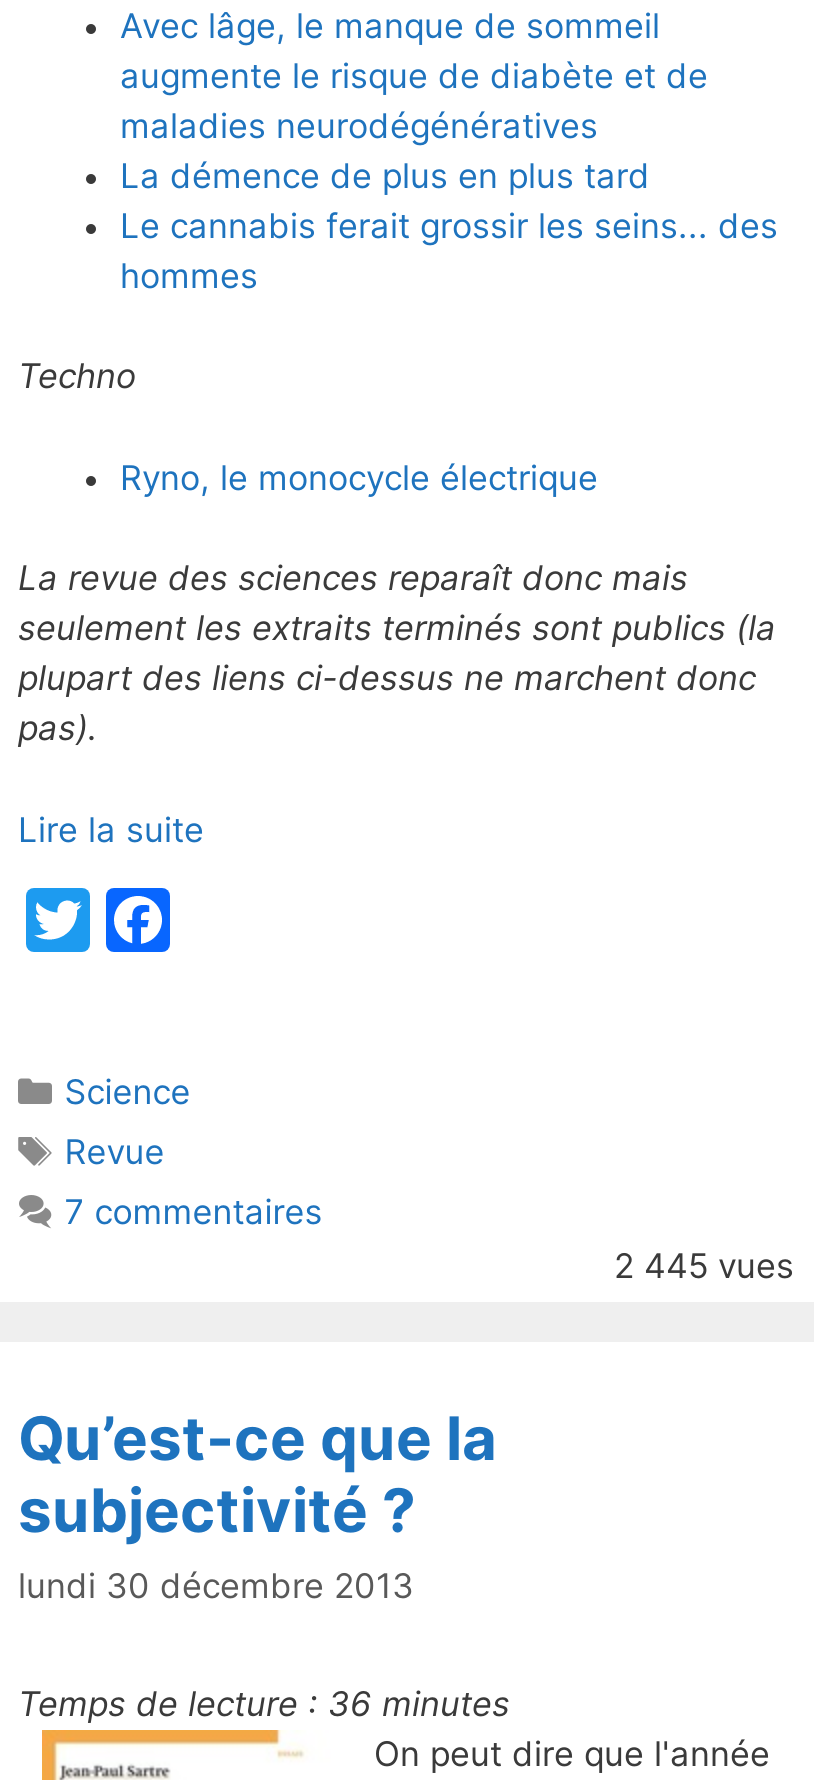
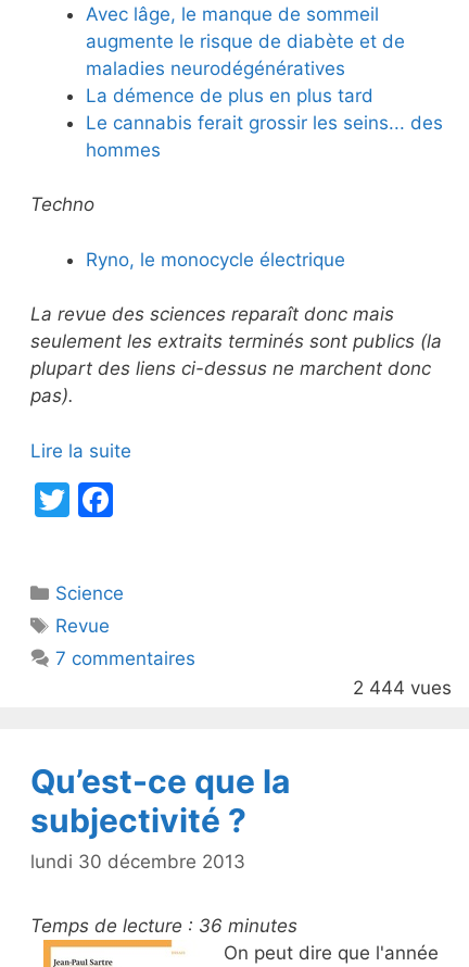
[614,1246,794,1286] 2 445 vues -> [353,677,452,699] 2 444 vues

